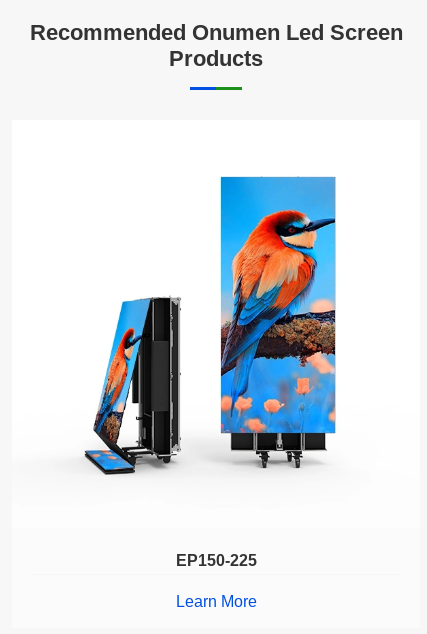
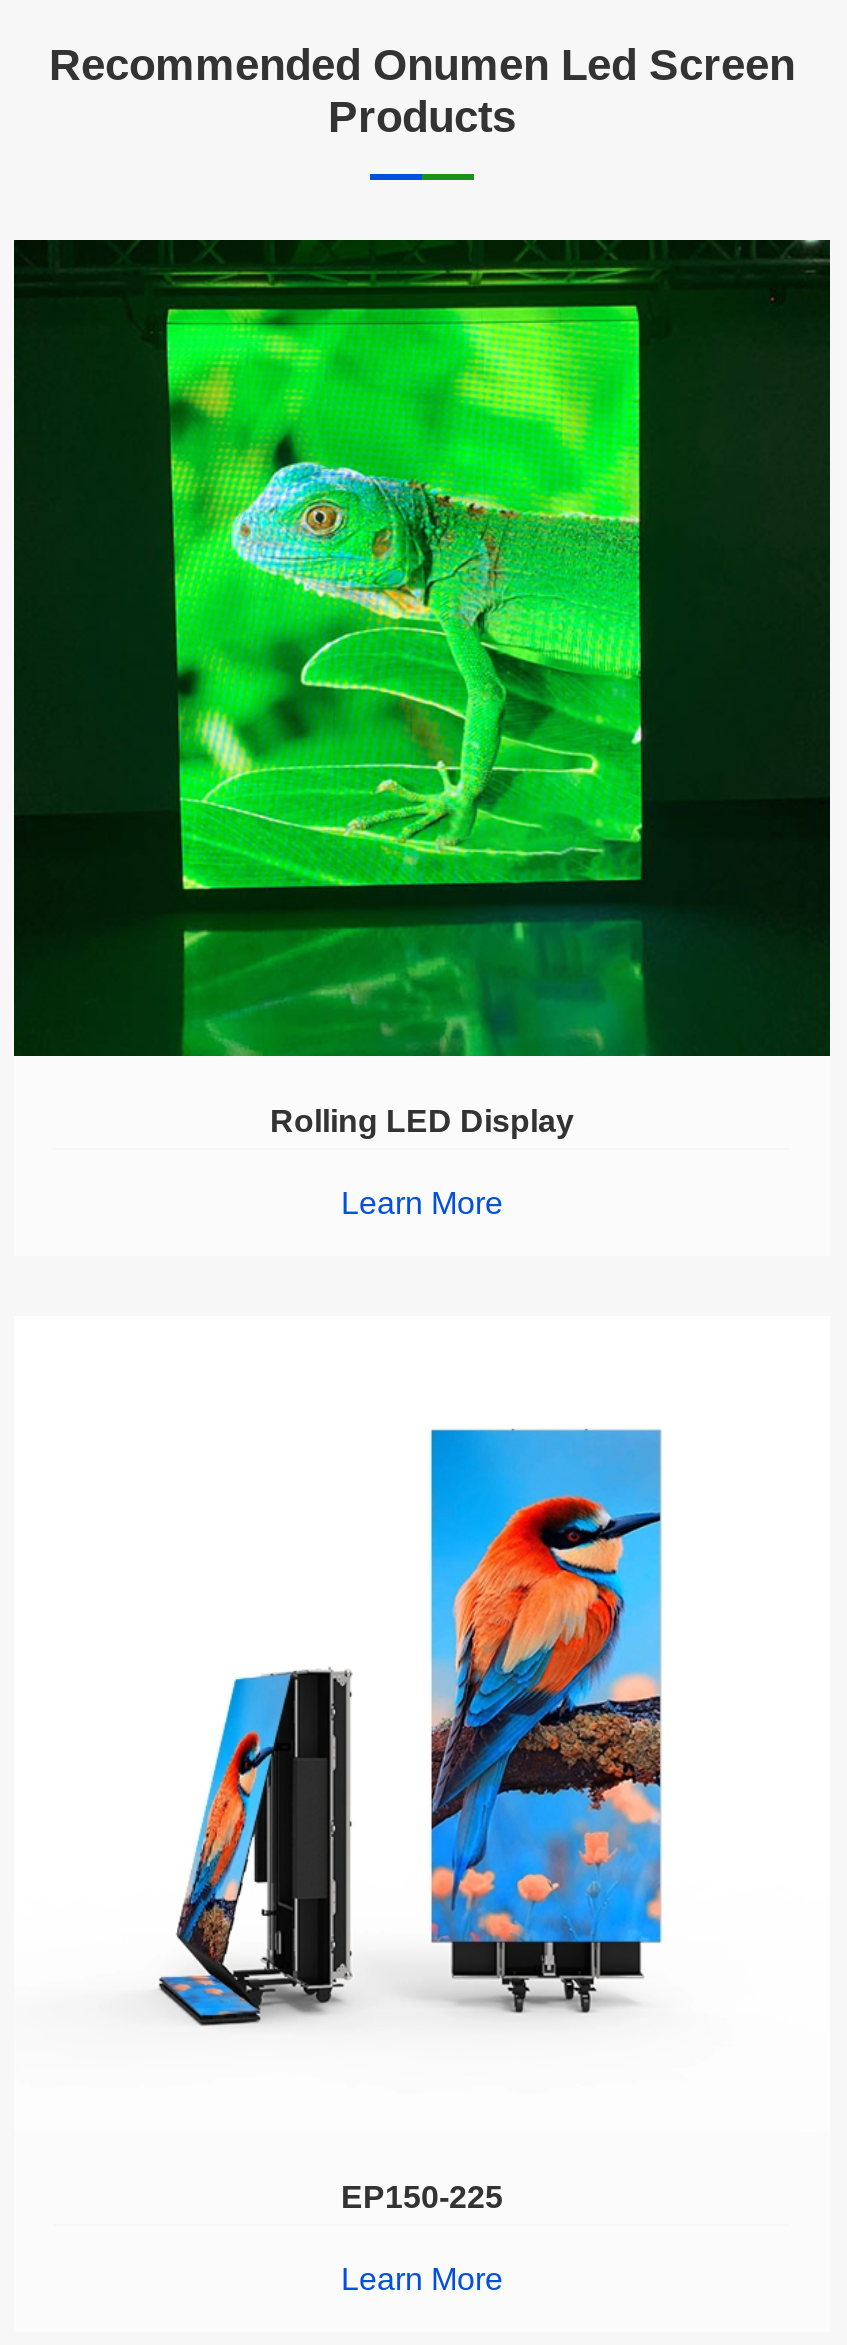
none -> [12,238,832,1220] [image] | Rolling LED Display | Learn More

